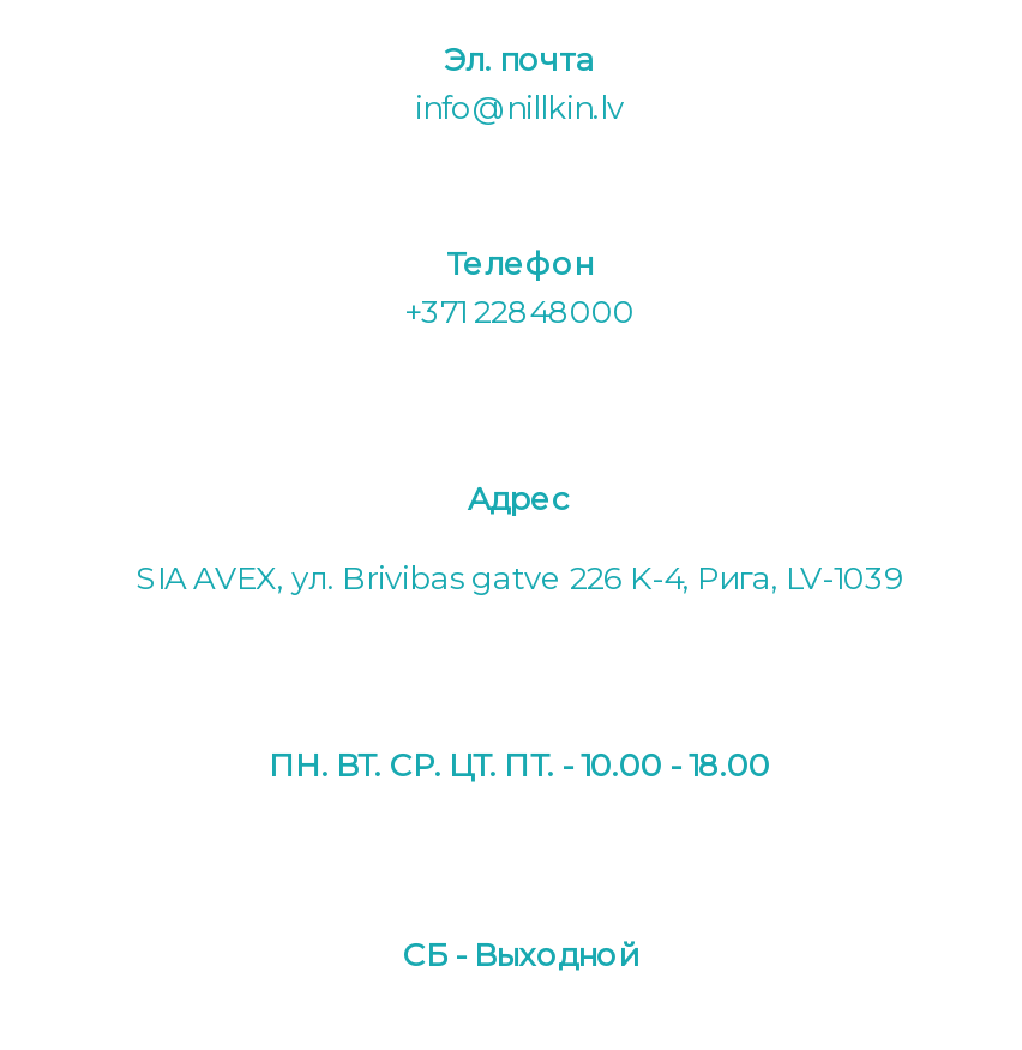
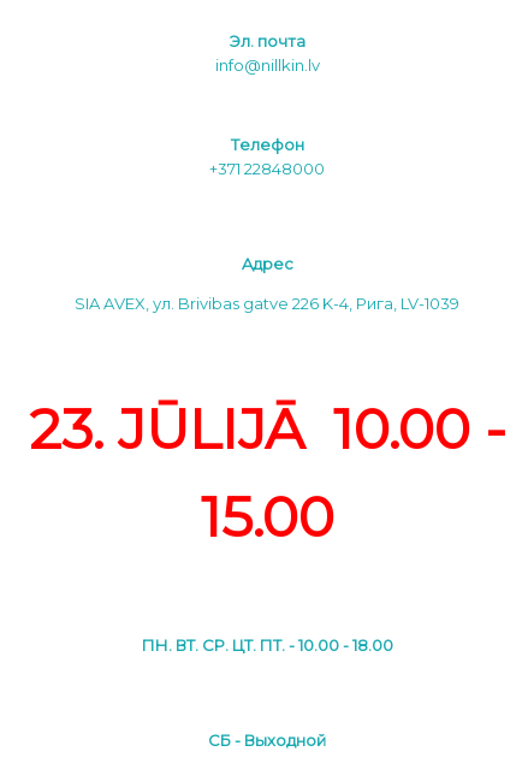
none -> [28,396,506,551] 23. JŪLIJĀ 10.00 - | 15.00

